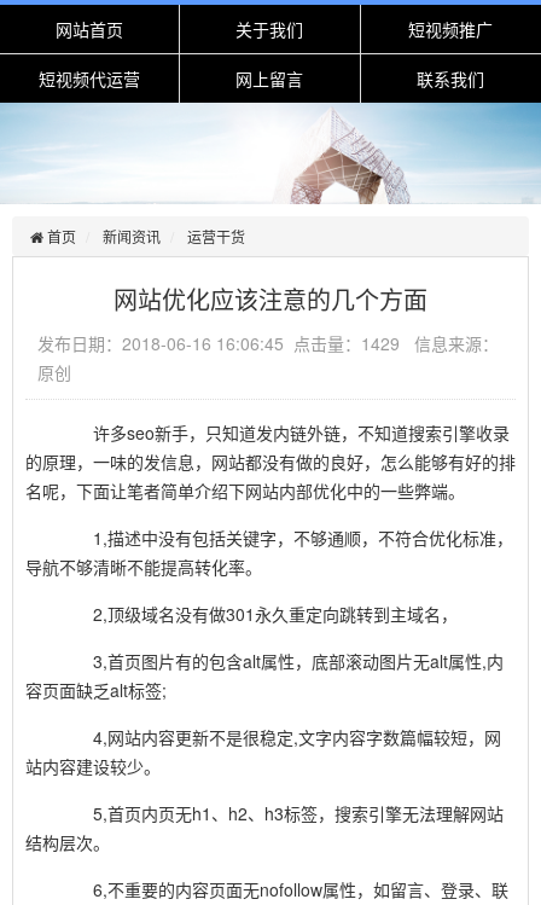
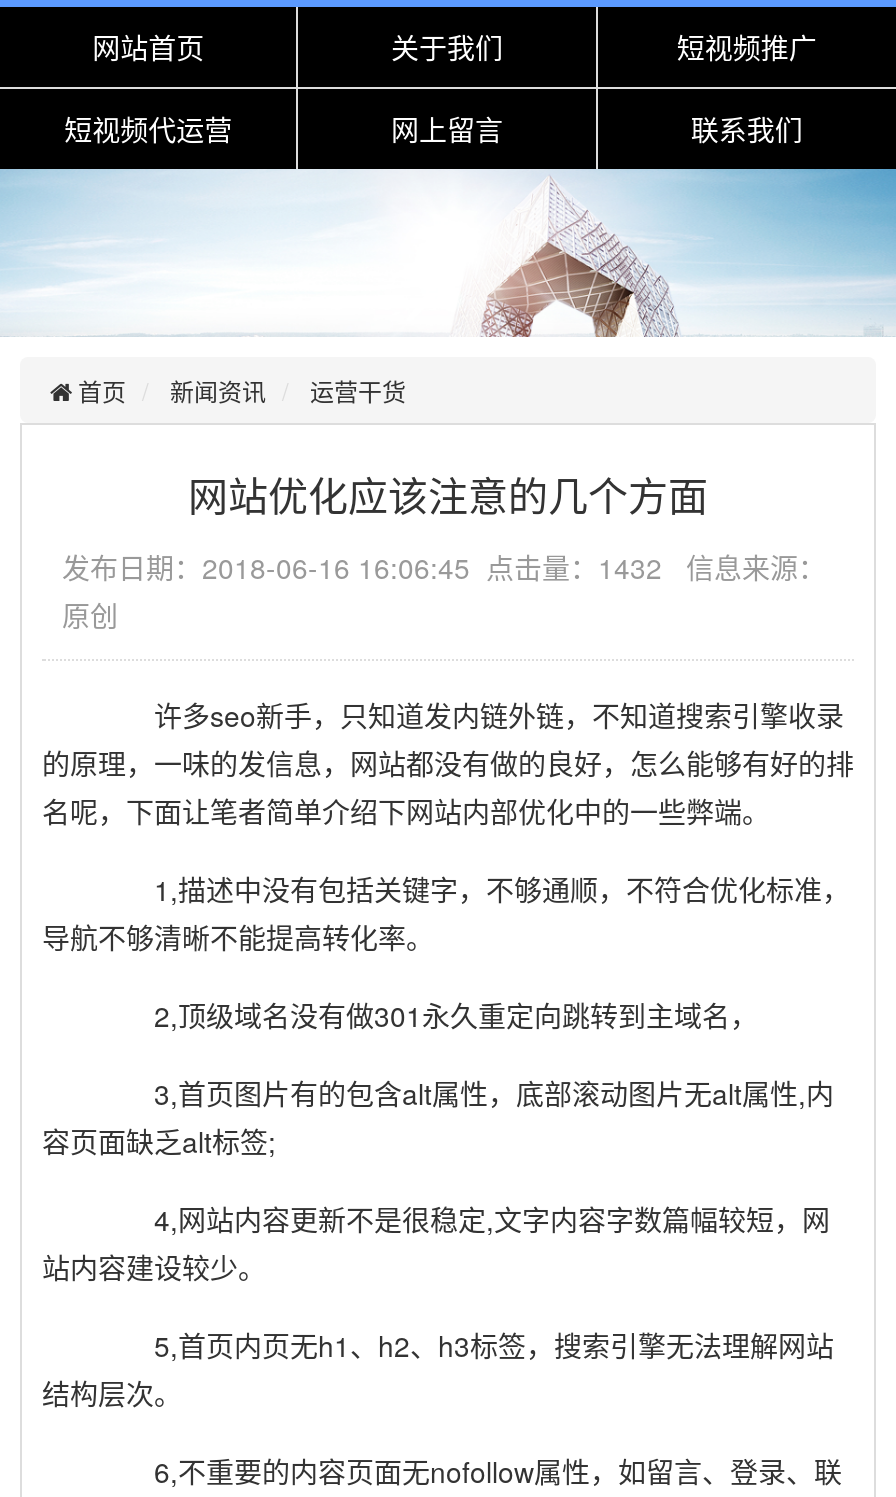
[37,331,499,355] 发布日期：2018-06-16 16:06:45 点击量：1429 信息来源： -> [62,547,826,587] 发布日期：2018-06-16 16:06:45 点击量：1432 信息来源：

